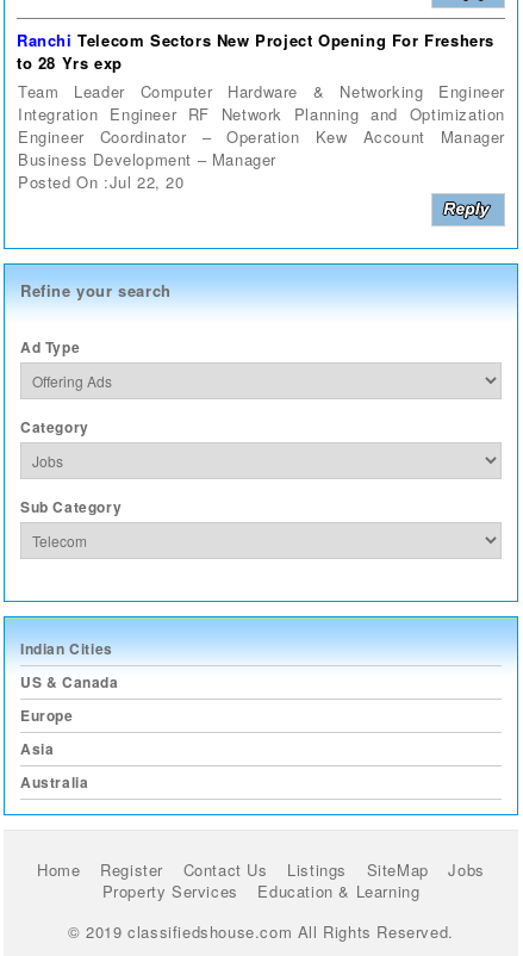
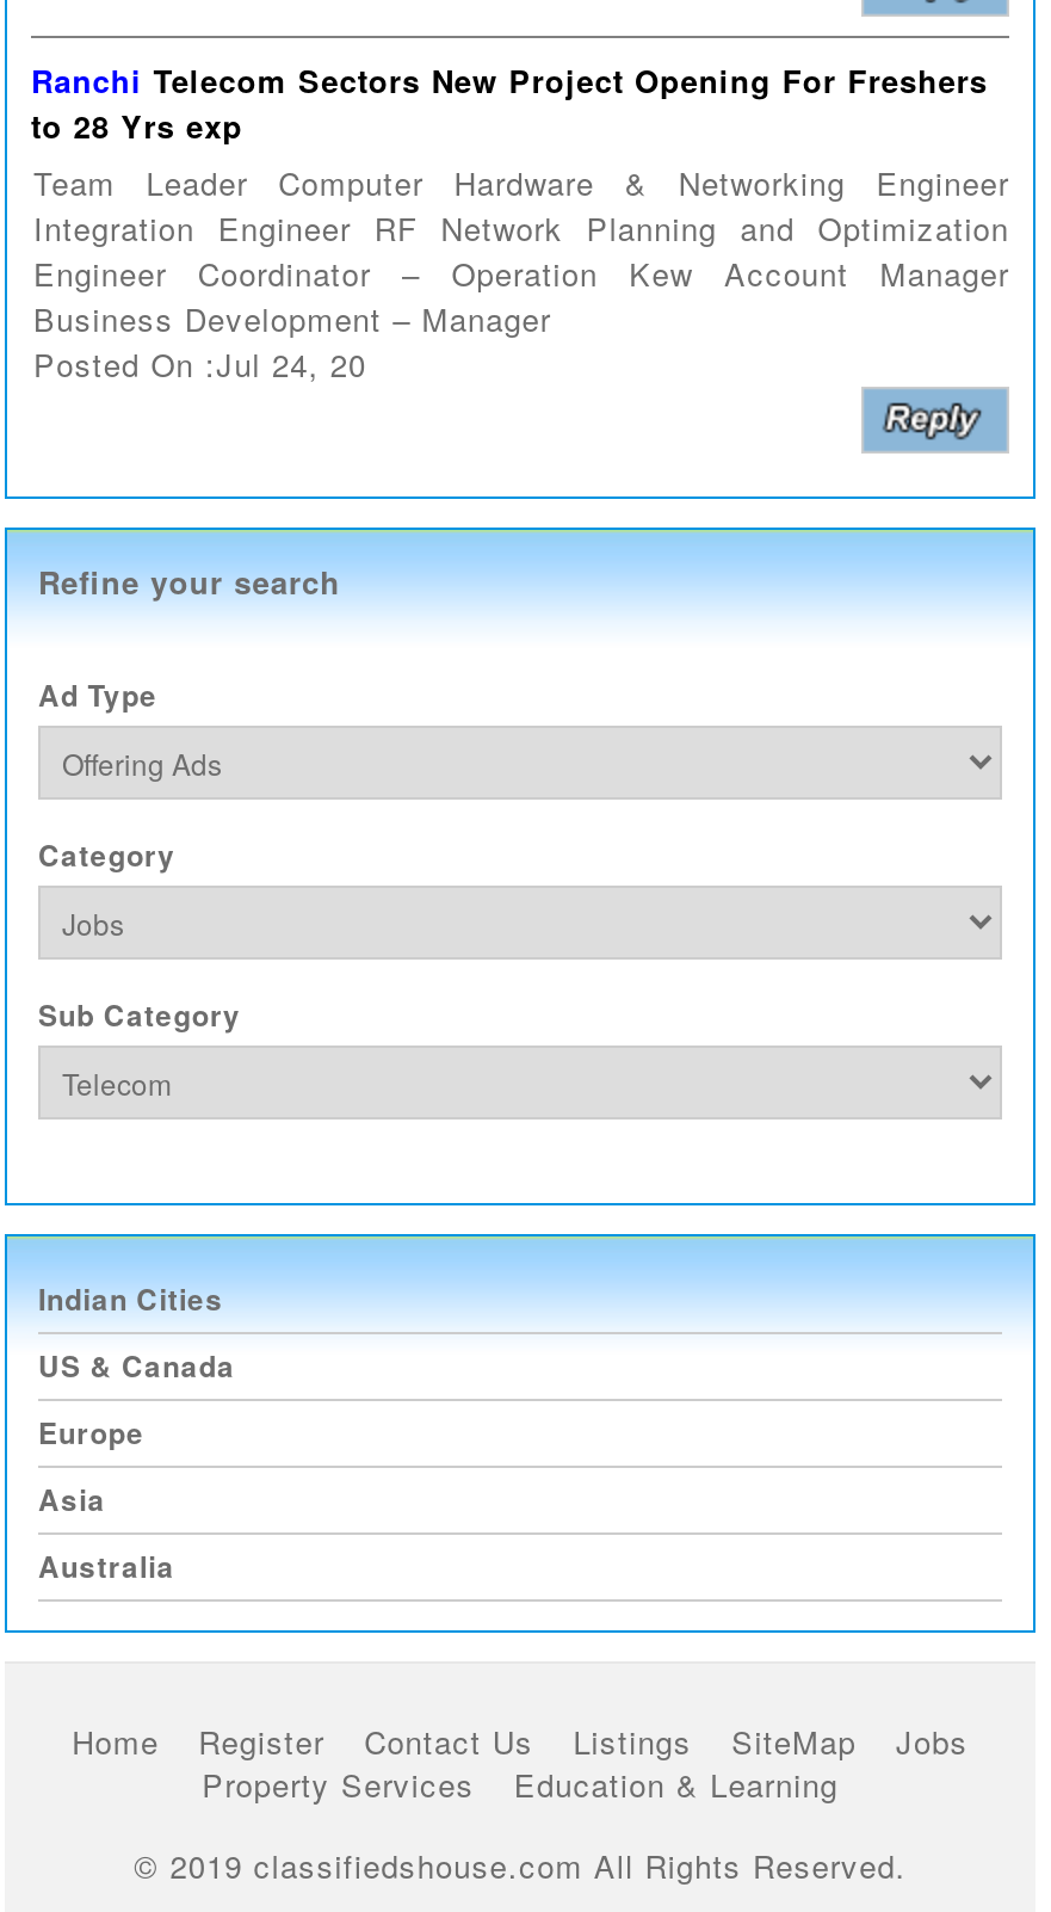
[18,170,184,193] Posted On :Jul 22, 20 -> [33,340,366,386] Posted On :Jul 24, 20

